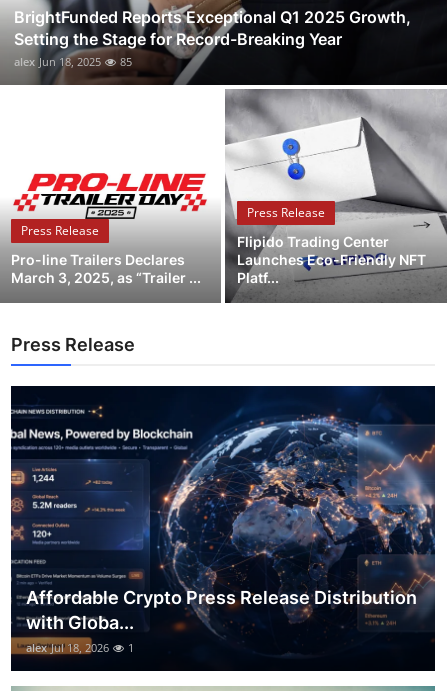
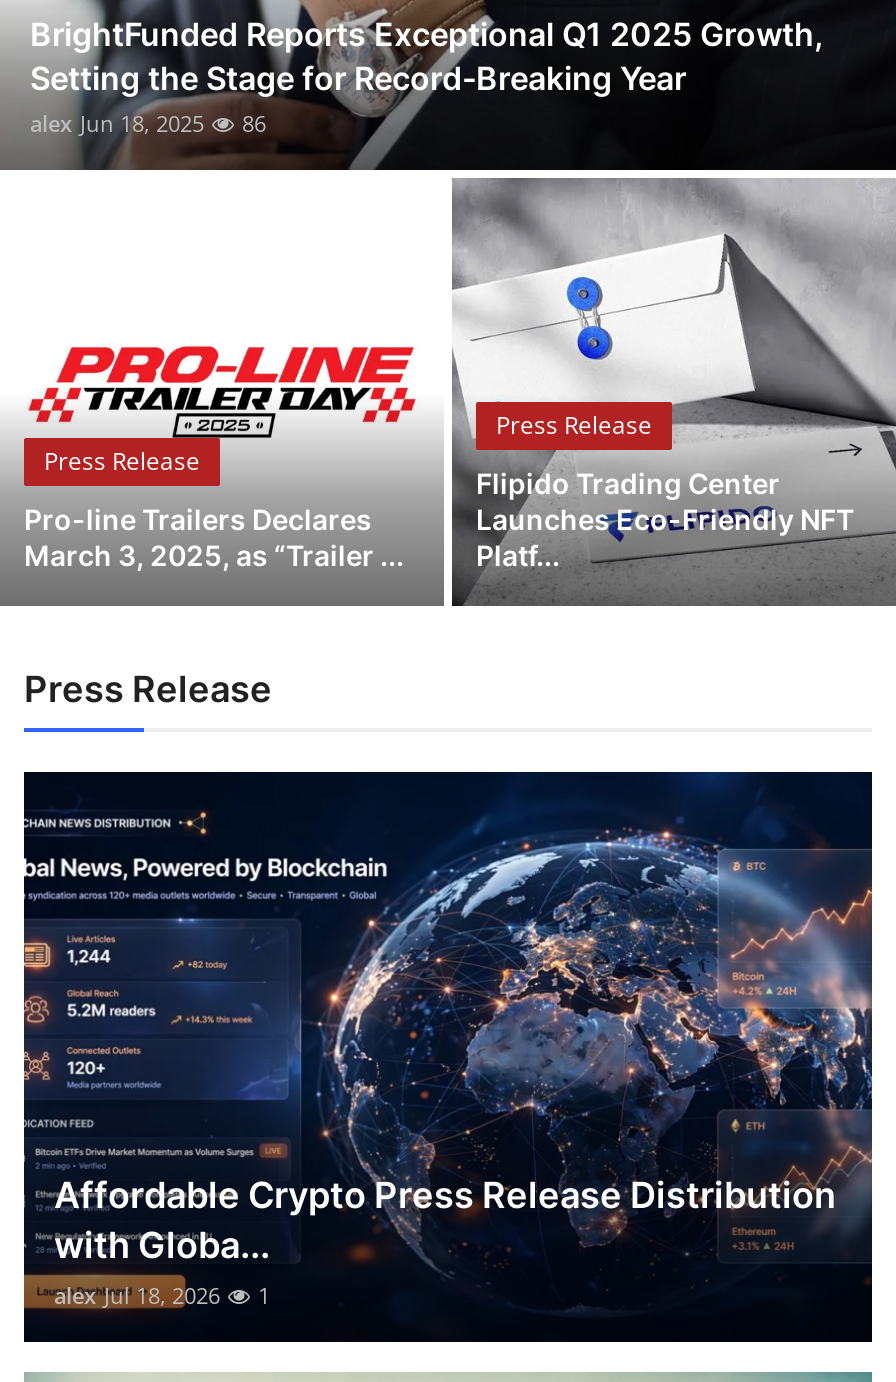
[117,54,132,69] 85 -> [236,108,266,138] 86

